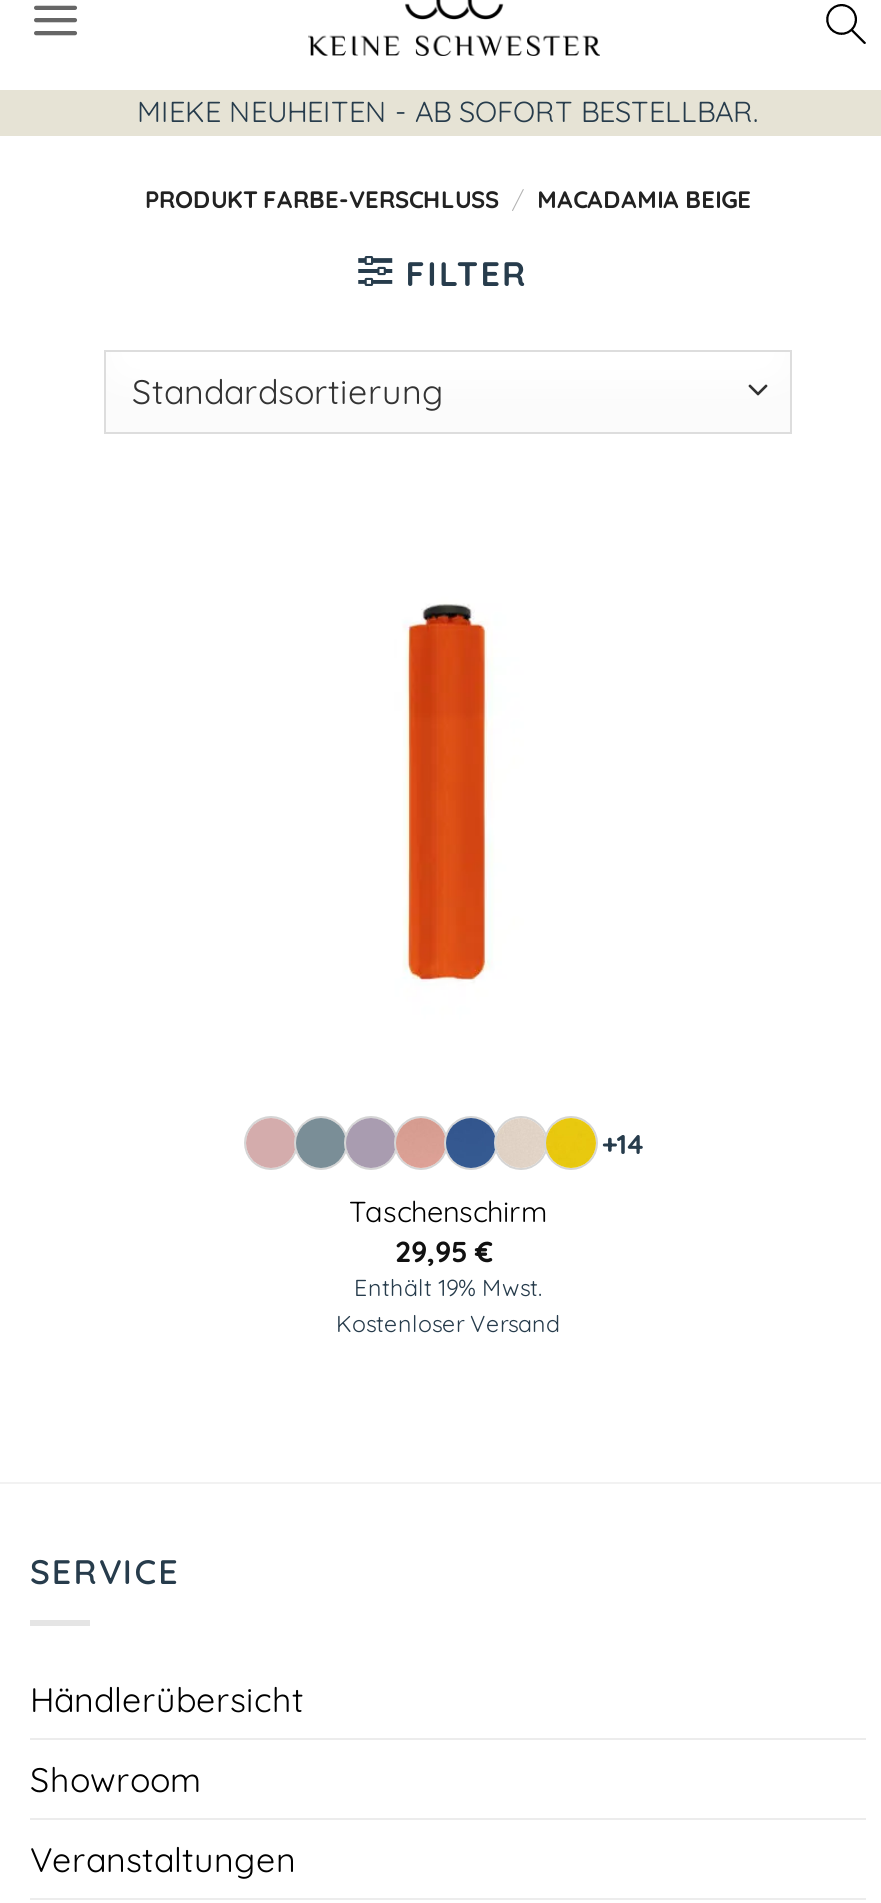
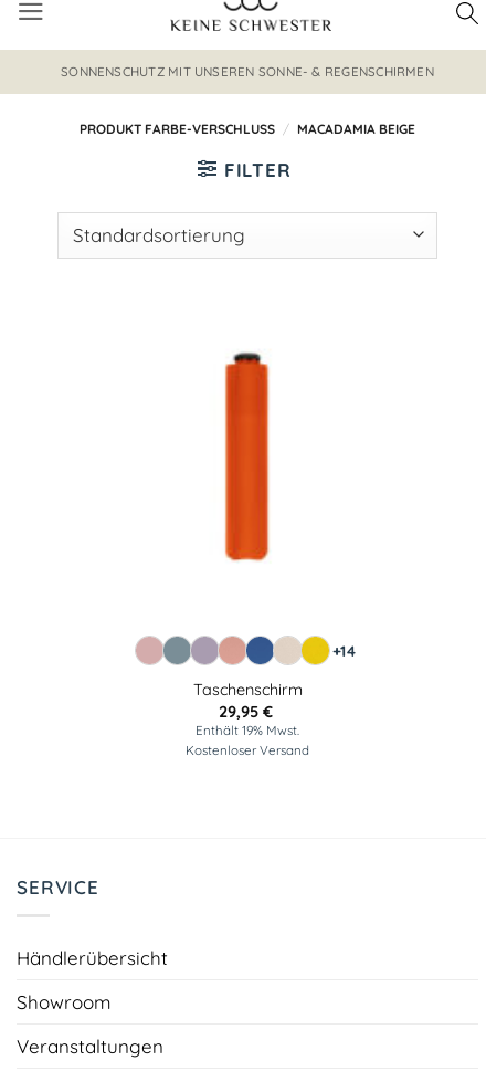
[137,94,759,130] MIEKE NEUHEITEN - AB SOFORT BESTELLBAR. -> [61,63,434,80] SONNENSCHUTZ MIT UNSEREN SONNE- & REGENSCHIRMEN

